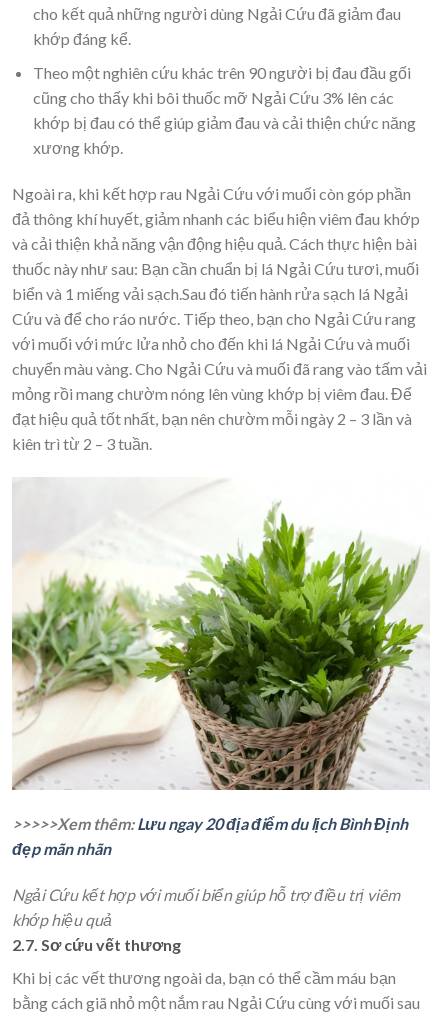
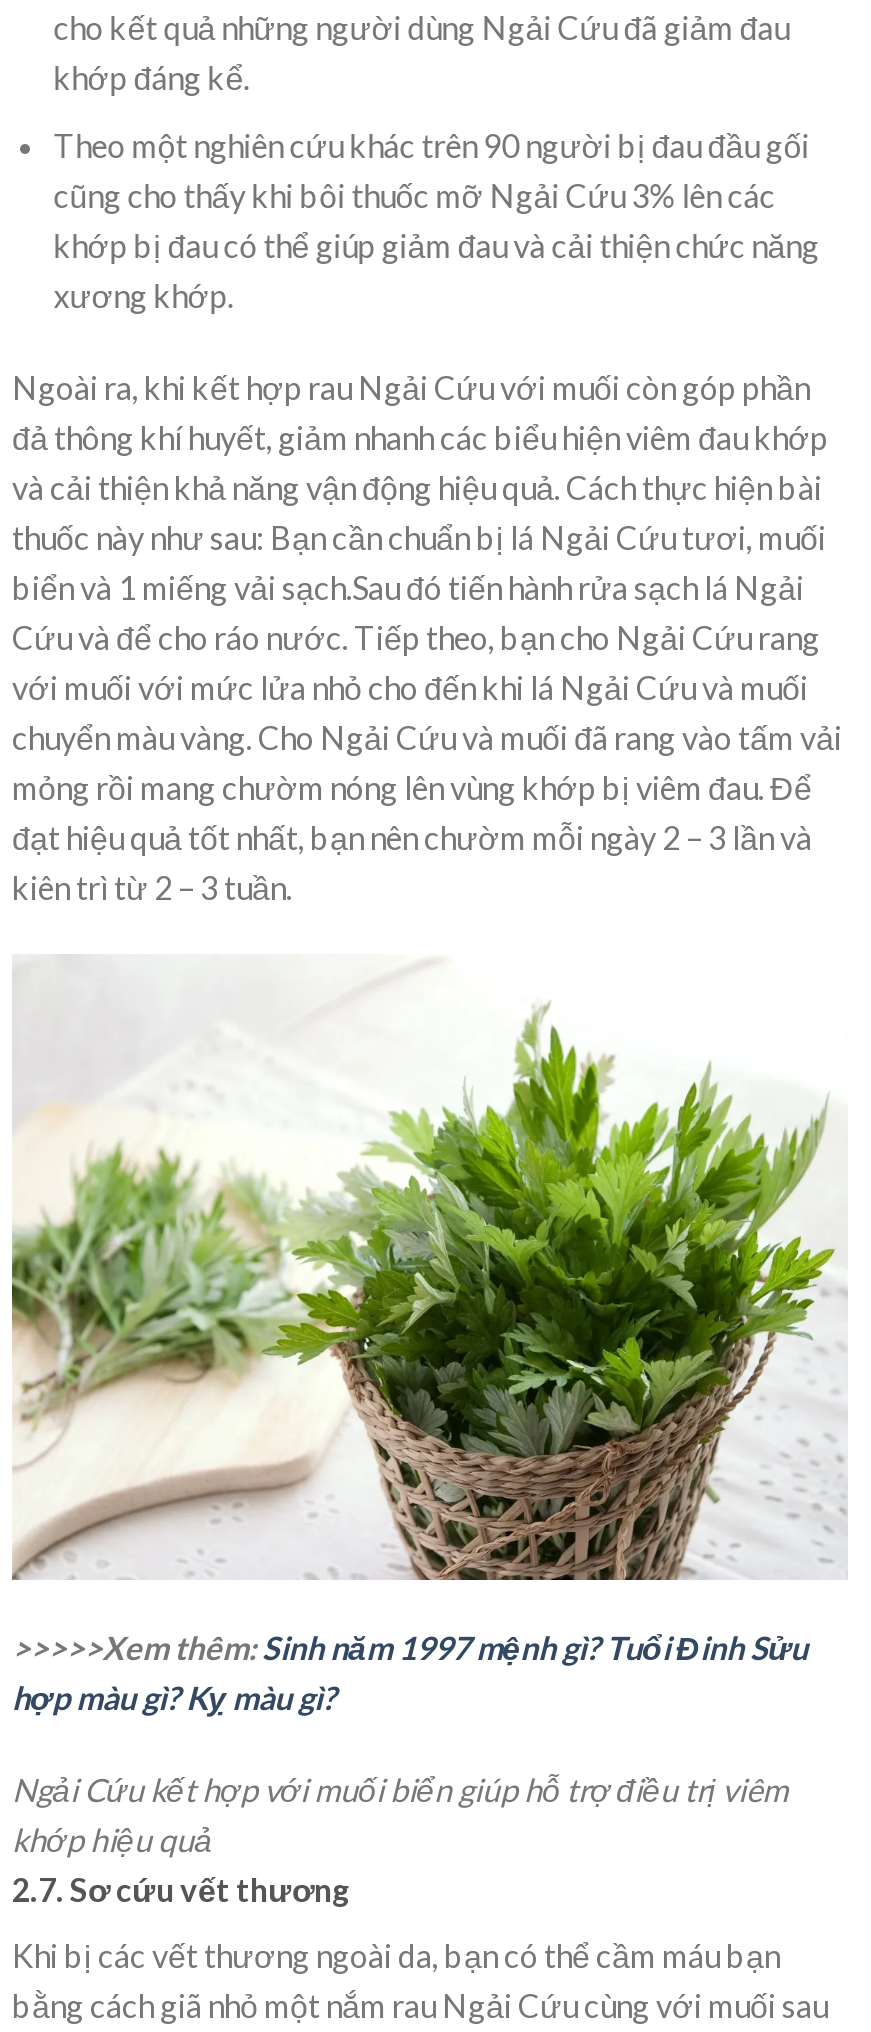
[12,814,408,858] >>>>>Xem thêm:Lưu ngay 20 địa điểm du lịch Bình Định | đẹp mãn nhãn -> [12,1628,808,1716] >>>>>Xem thêm:Sinh năm 1997 mệnh gì? Tuổi Đinh Sửu | hợp màu gì? Kỵ màu gì?

